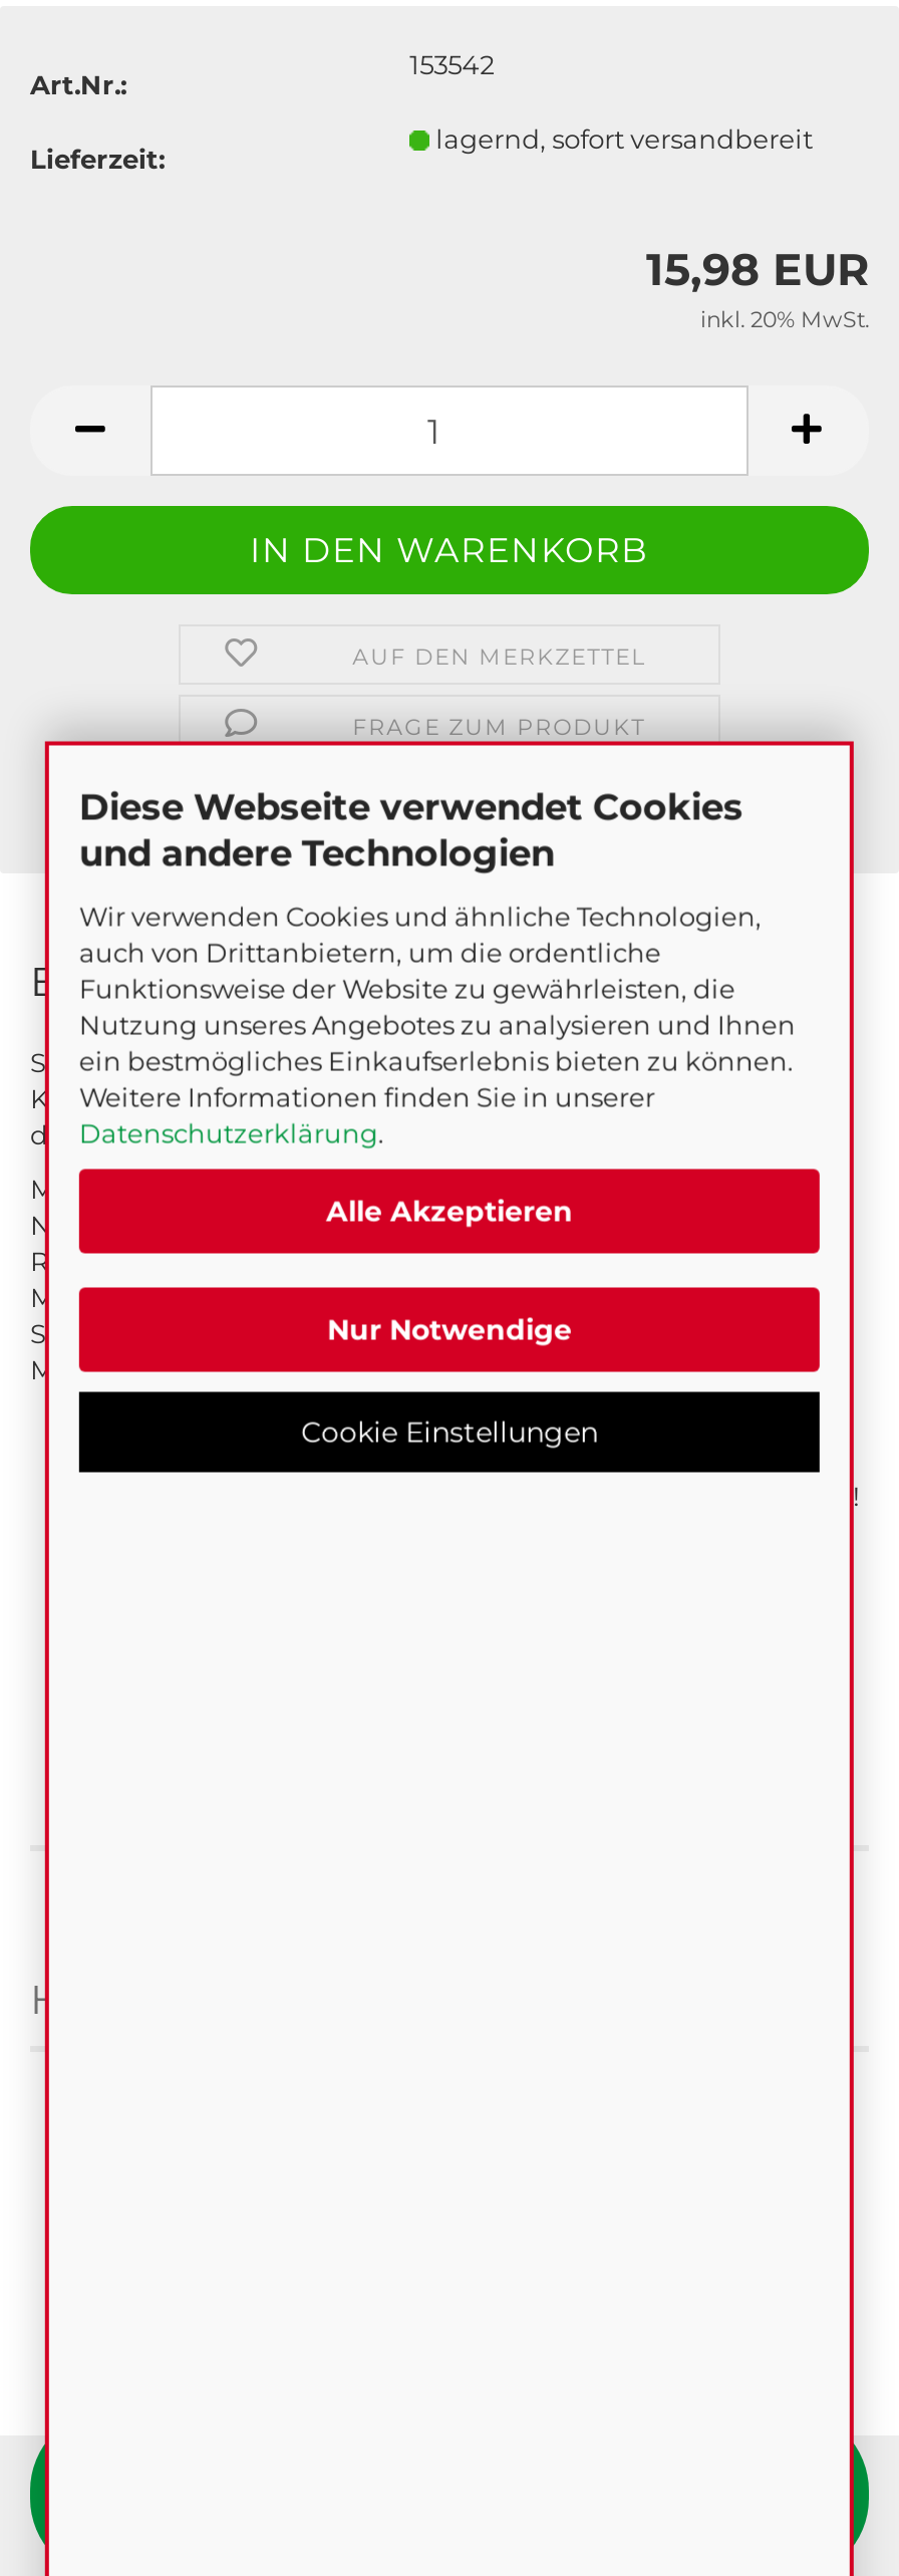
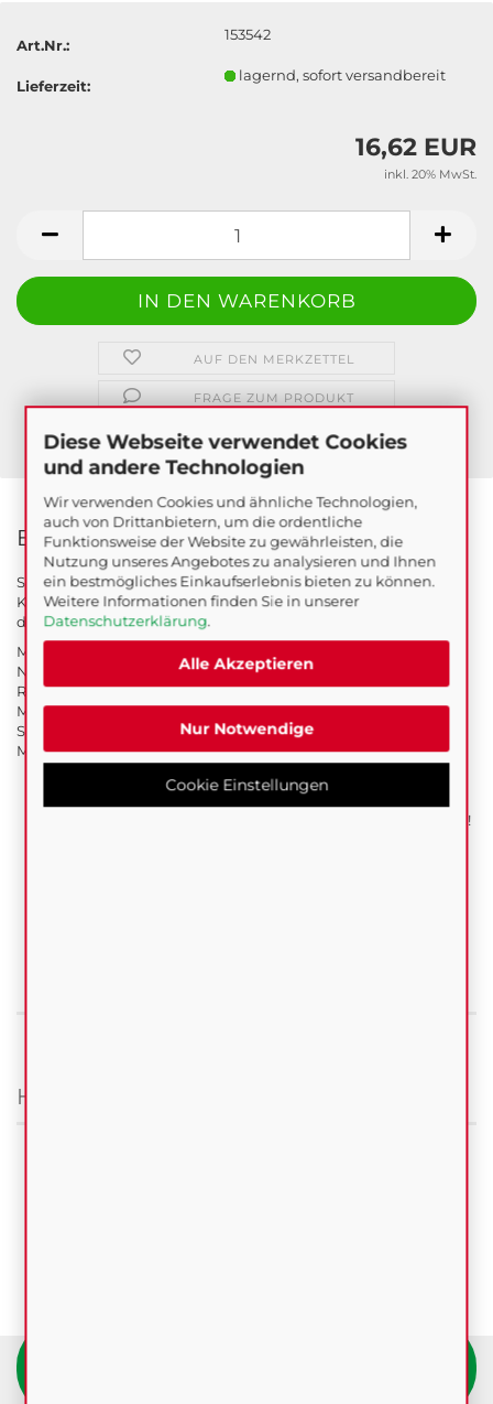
[646,243,869,297] 15,98 EUR -> [355,132,476,162] 16,62 EUR

